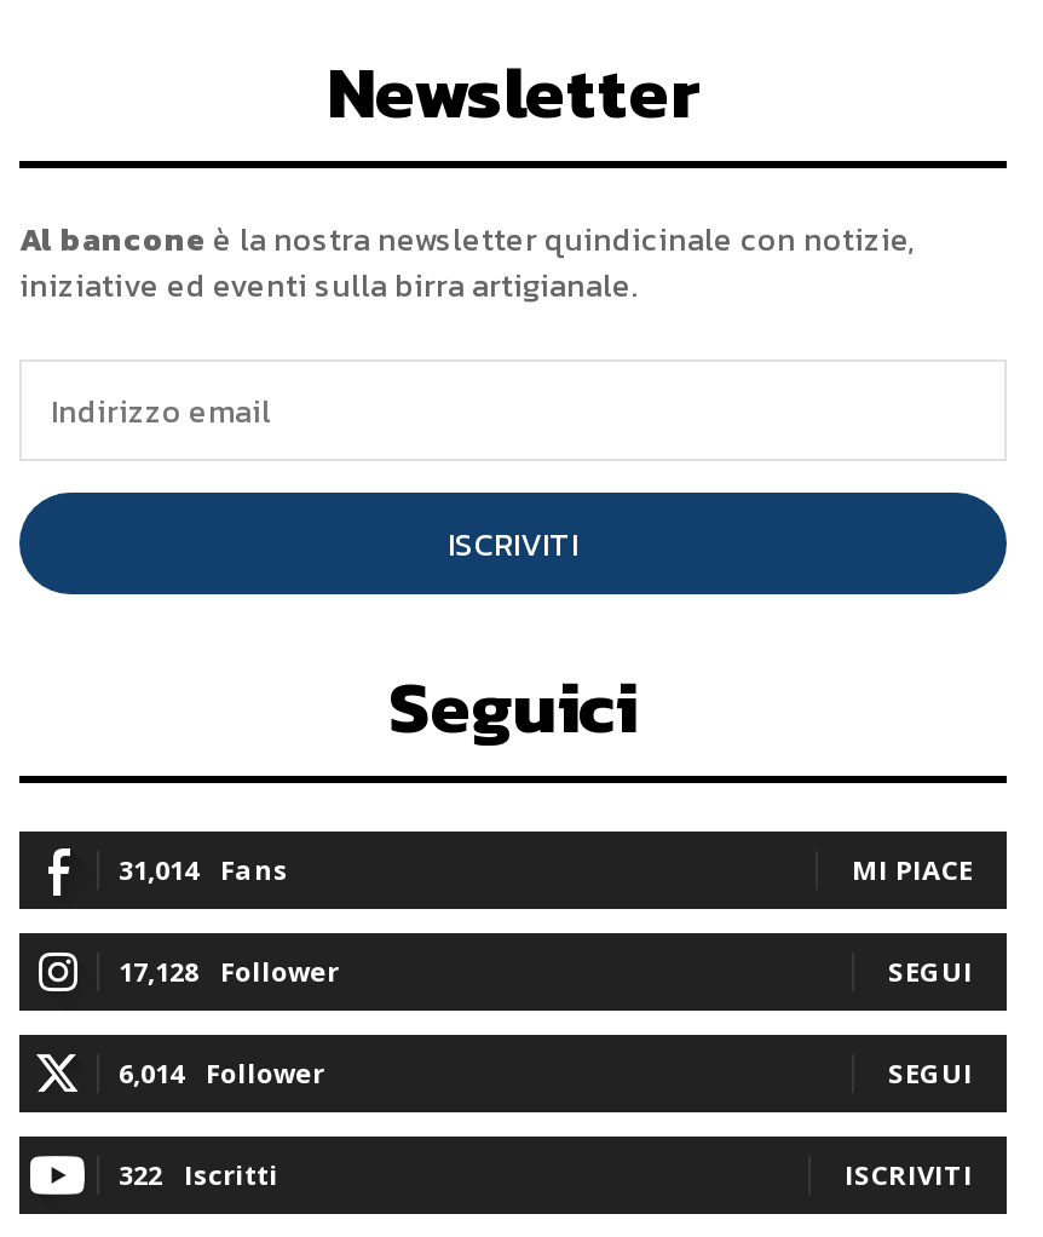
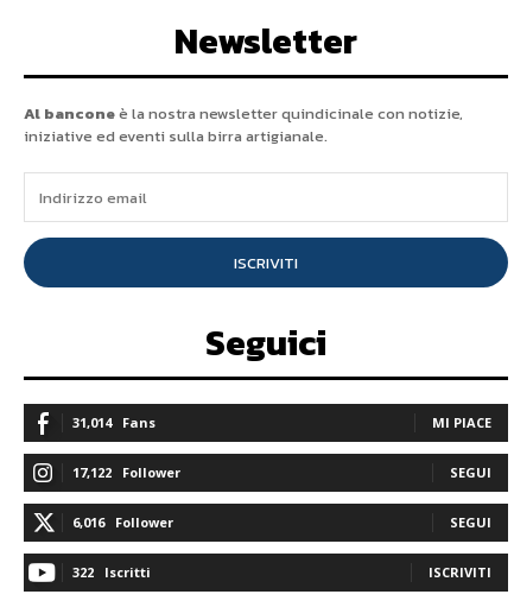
[119,953,339,989] 17,128 Follower -> [72,463,180,481] 17,122 Follower
[119,1054,324,1091] 6,014 Follower -> [72,513,173,531] 6,016 Follower

